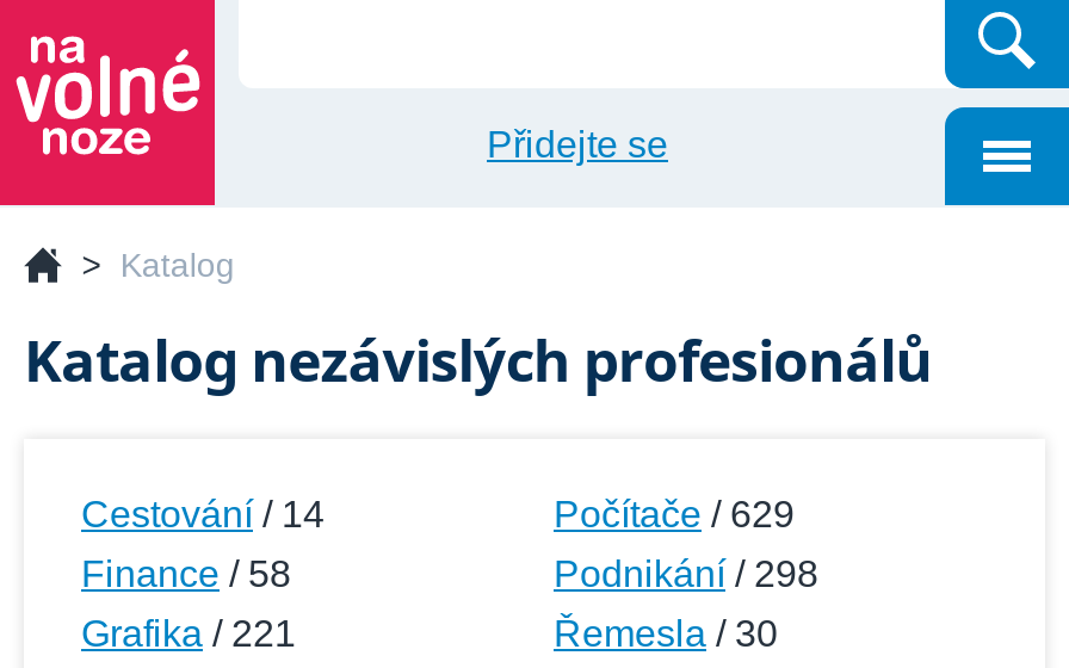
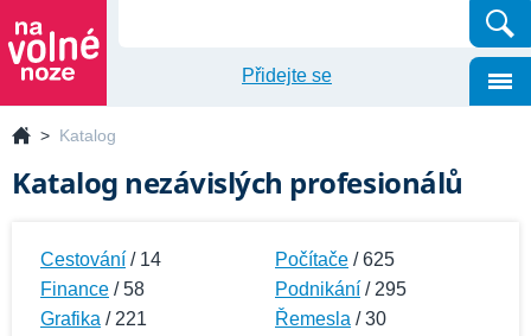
[554,493,795,534] Počítače / 629 -> [275,249,395,269] Počítače / 625
[554,553,818,594] Podnikání / 298 -> [275,279,407,299] Podnikání / 295

